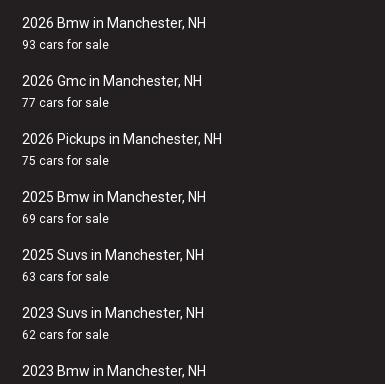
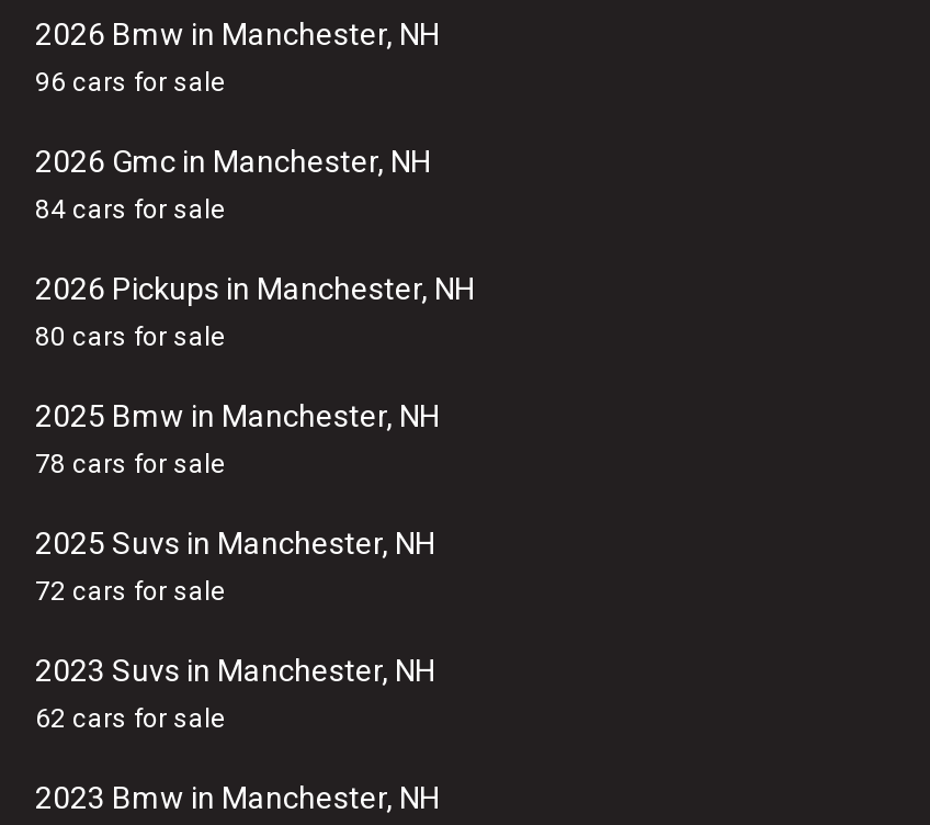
[22,38,109,52] 93 cars for sale -> [35,67,226,98] 96 cars for sale
[22,96,109,110] 77 cars for sale -> [35,194,226,225] 84 cars for sale
[22,154,109,168] 75 cars for sale -> [35,321,226,352] 80 cars for sale
[22,212,109,226] 69 cars for sale -> [35,449,226,479] 78 cars for sale
[22,270,109,284] 63 cars for sale -> [35,576,226,607] 72 cars for sale

